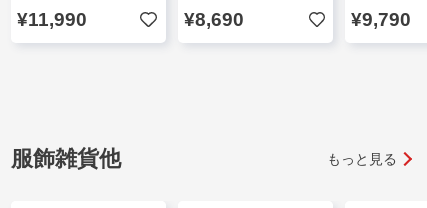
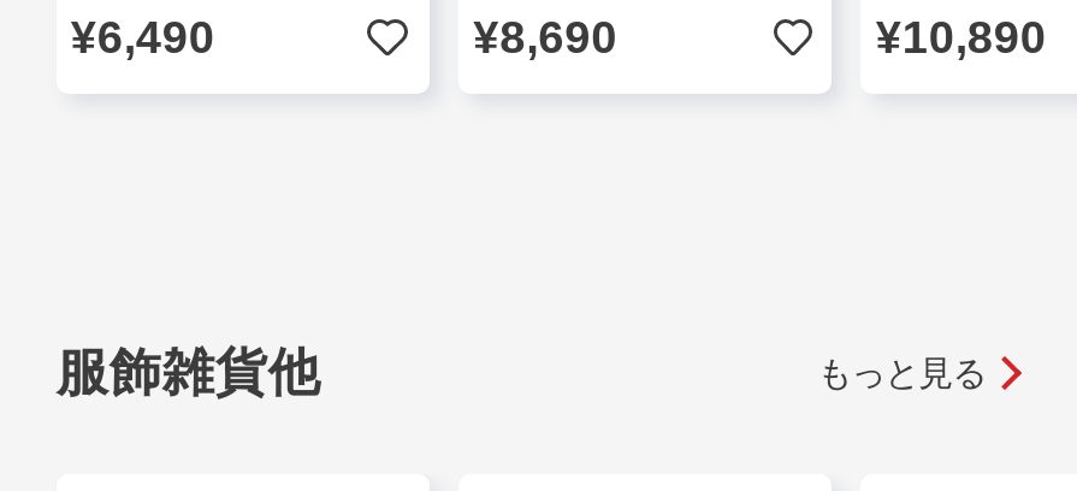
[17,9,87,30] ¥11,990 -> [71,13,215,63] ¥6,490
[351,9,411,30] ¥9,790 -> [876,13,1046,63] ¥10,890

